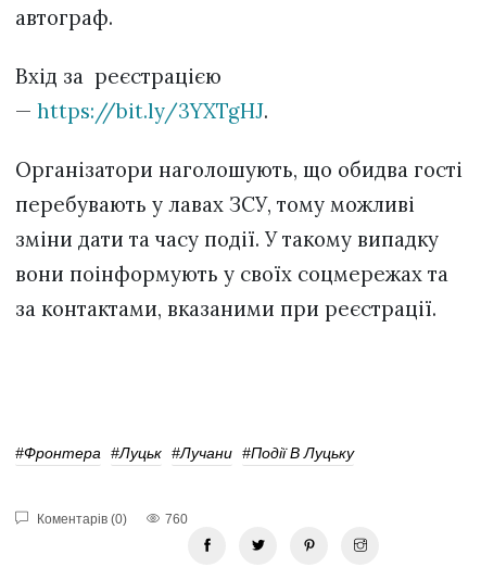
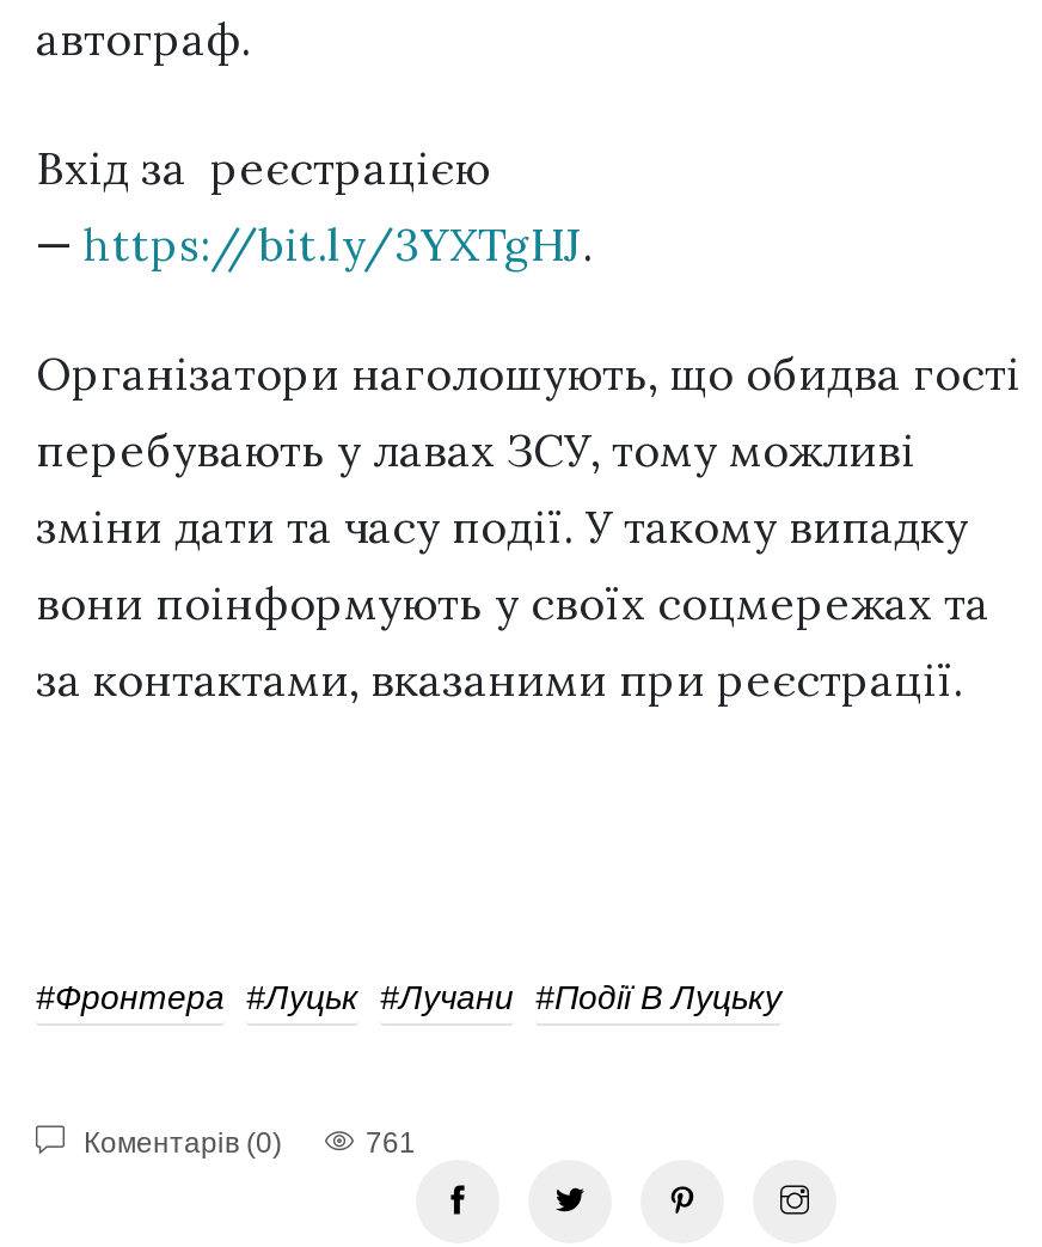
[165,511,188,526] 760 -> [366,1125,416,1159] 761

